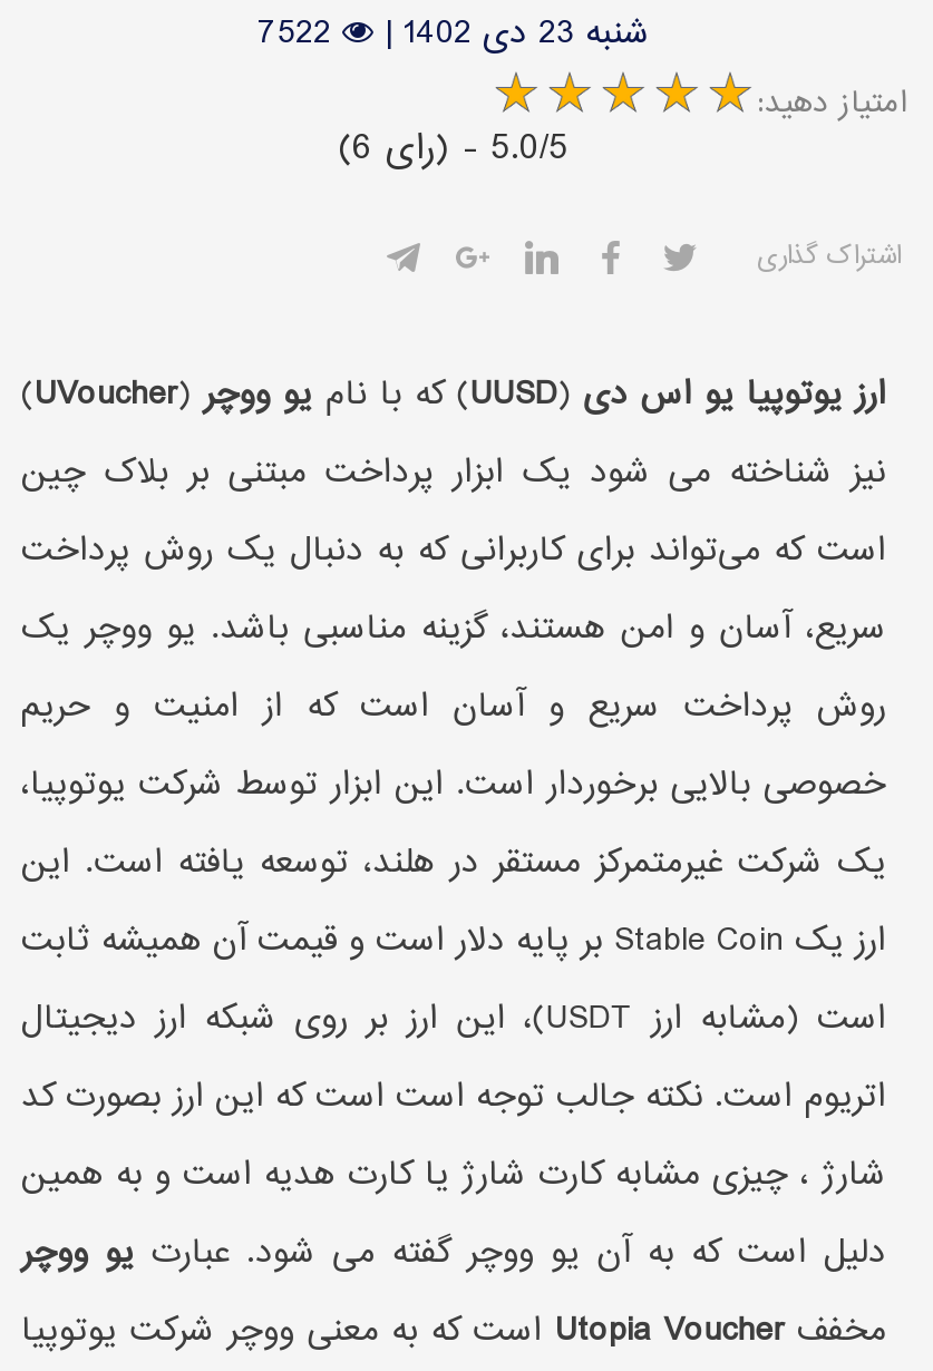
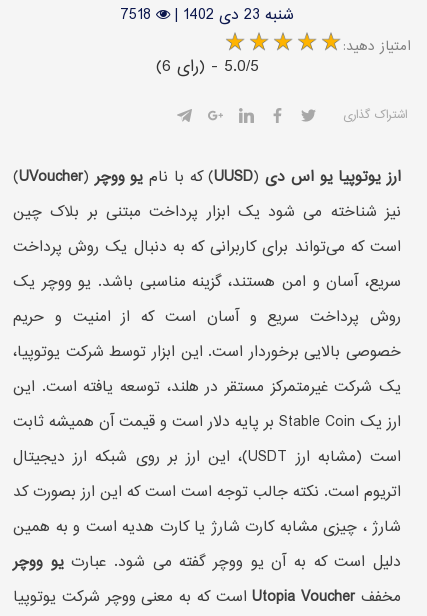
[257,4,331,64] 7522 -> [120,2,151,29] 7518

